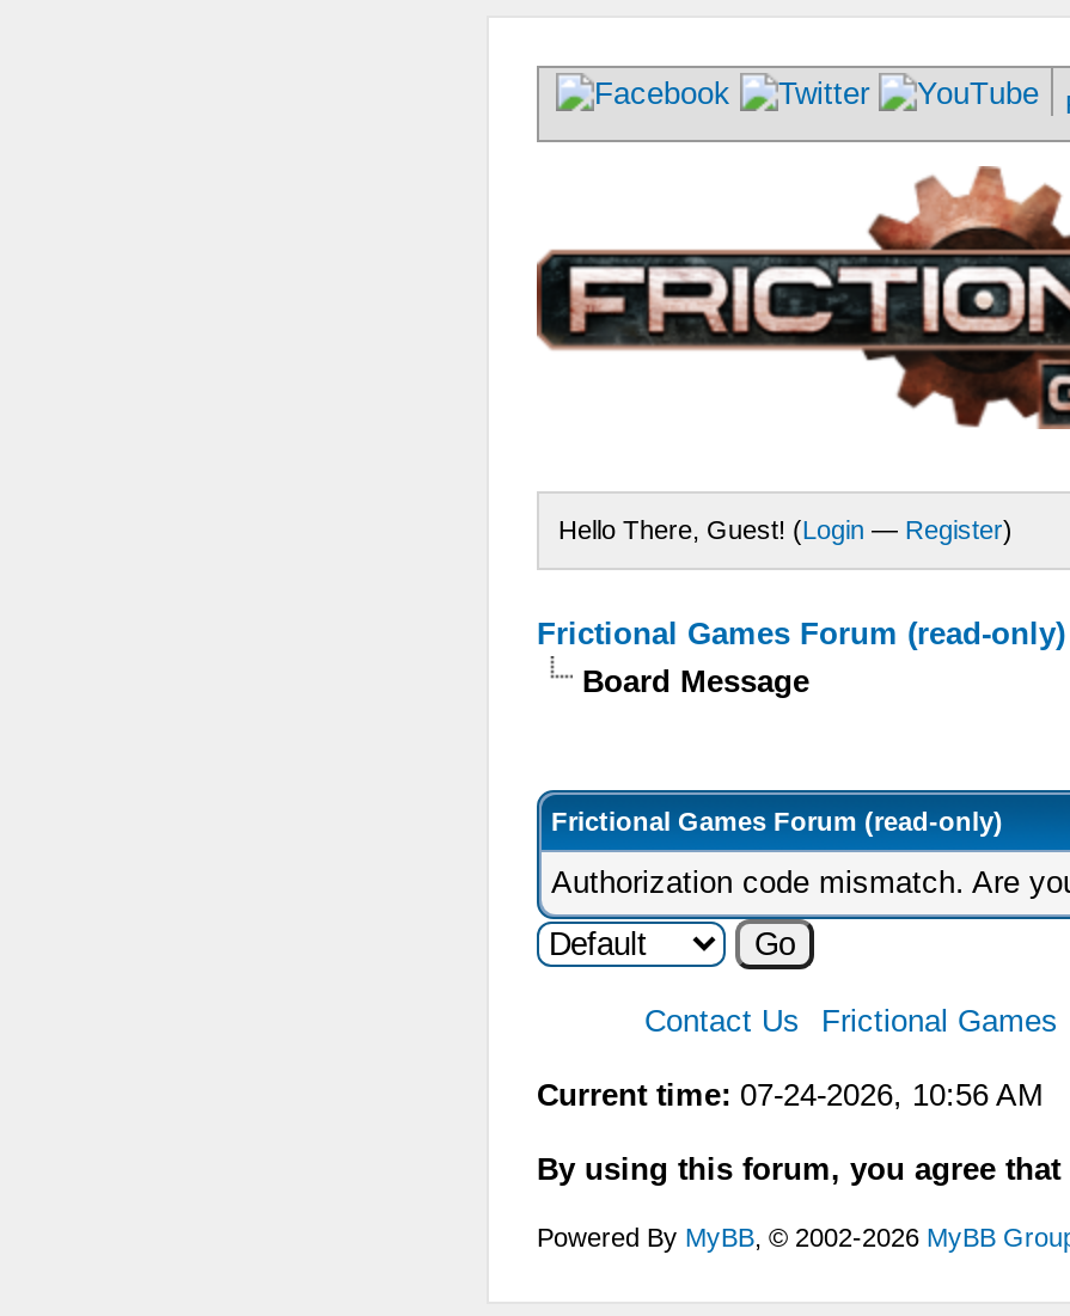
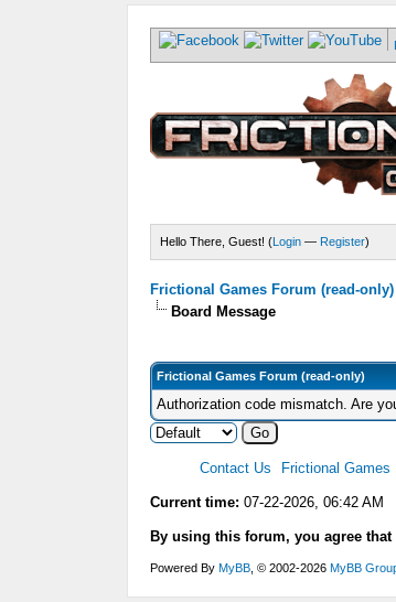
[537,1077,1044,1113] Current time: 07-24-2026, 10:56 AM -> [150,494,384,510] Current time: 07-22-2026, 06:42 AM

